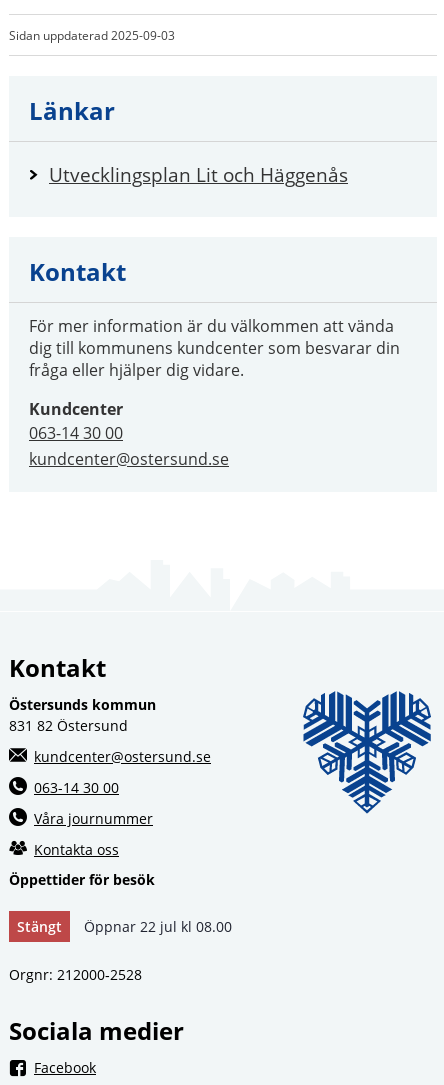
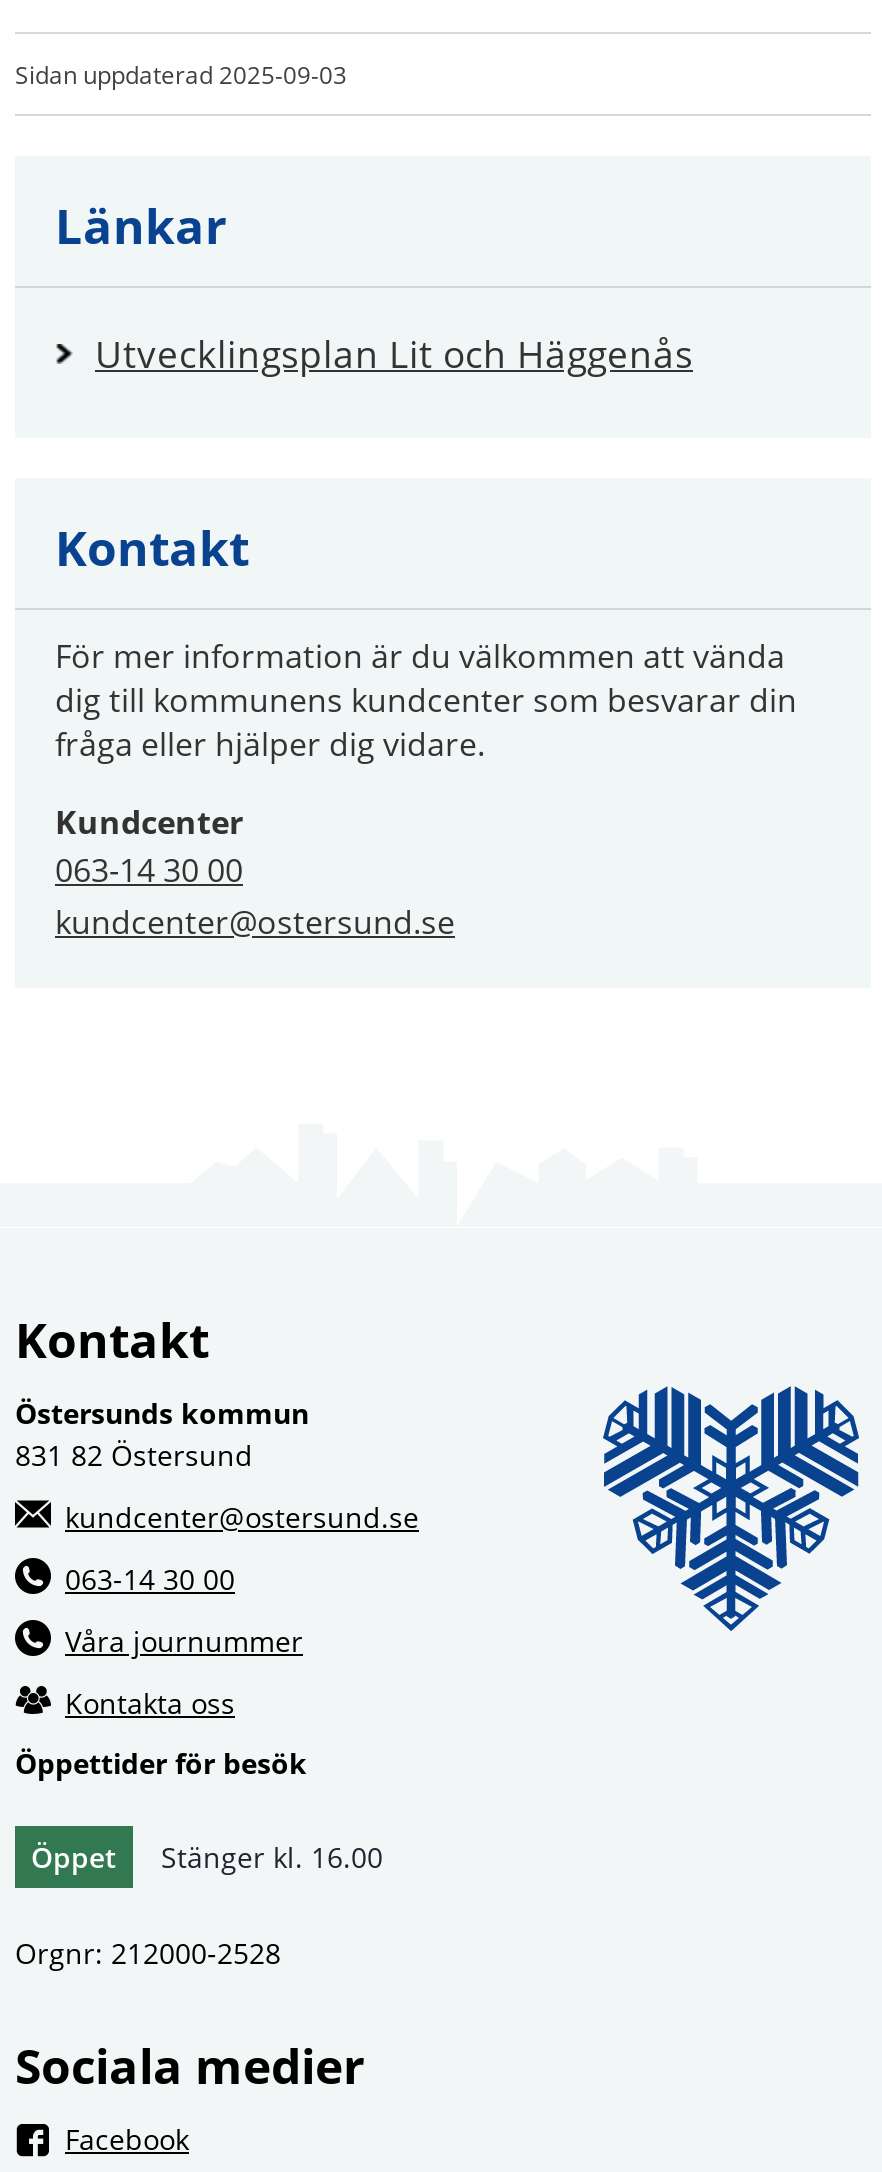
[17,917,232,936] Stängt | Öppnar 22 jul kl 08.00 -> [31,1838,383,1876] Öppet | Stänger kl. 16.00

